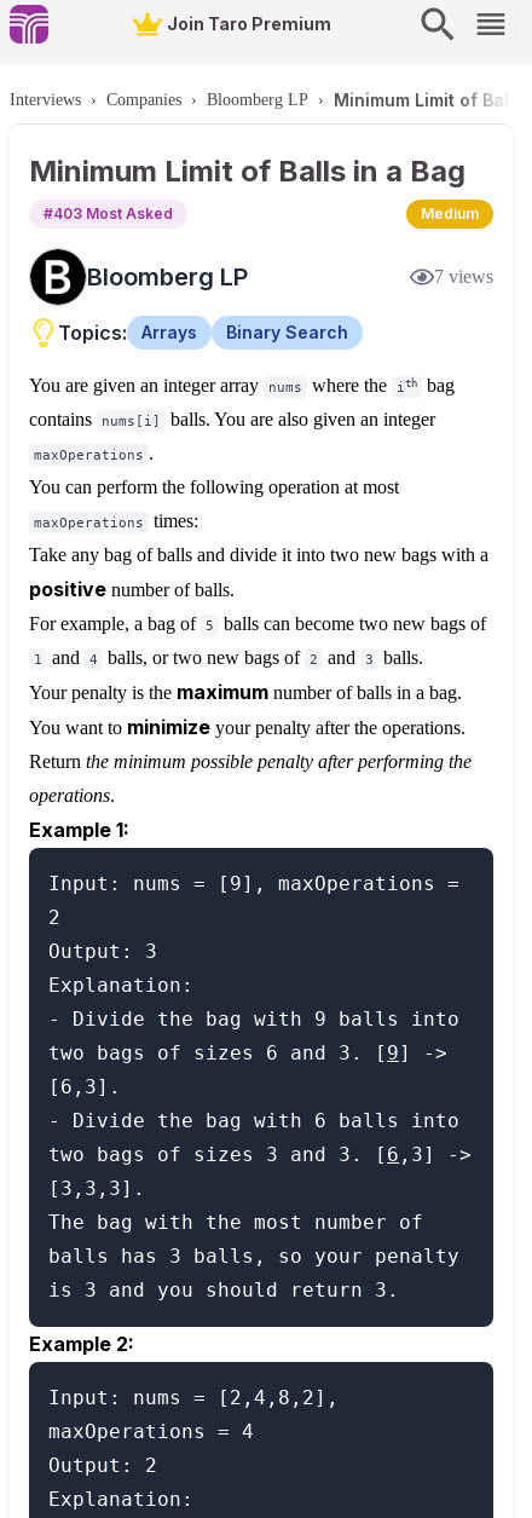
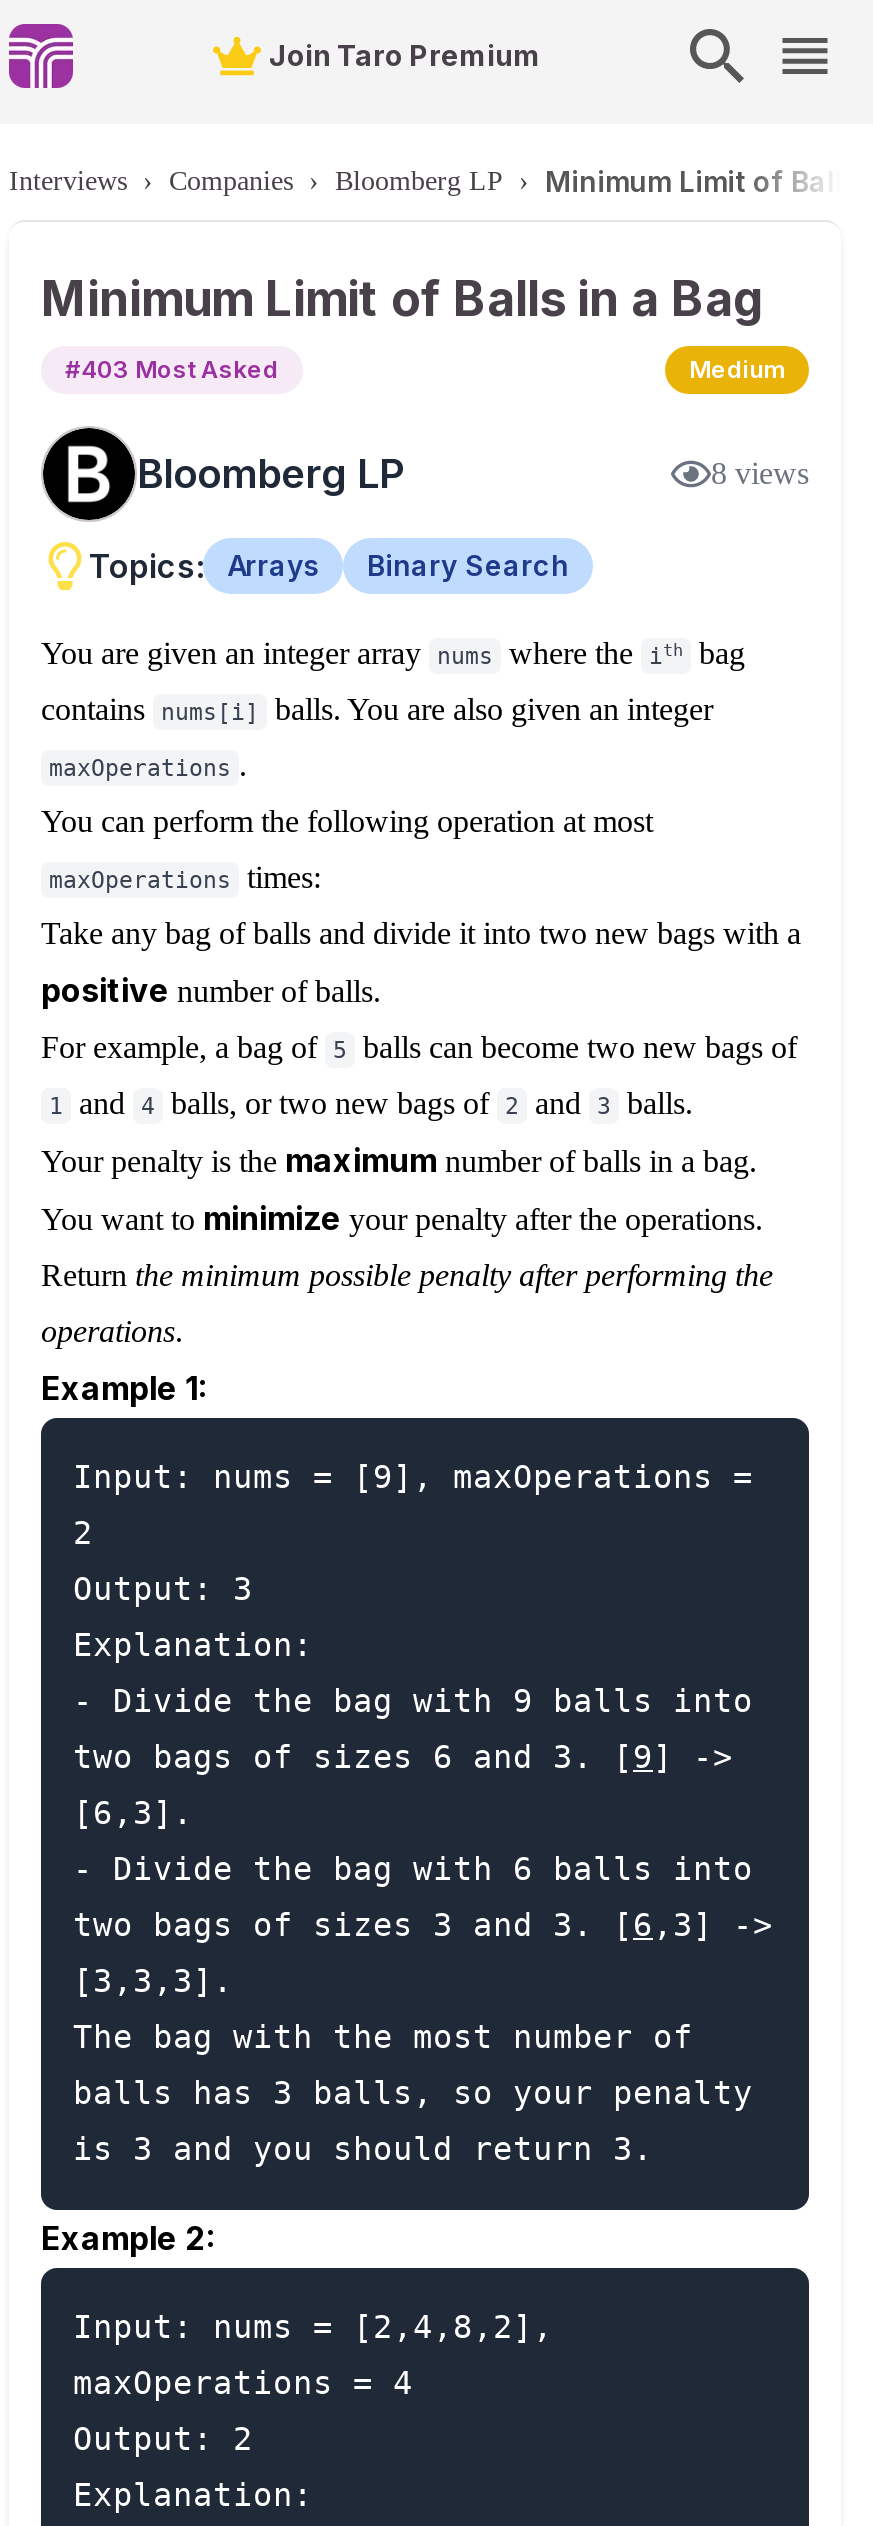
[434,266,493,287] 7 views -> [711,456,809,490] 8 views

